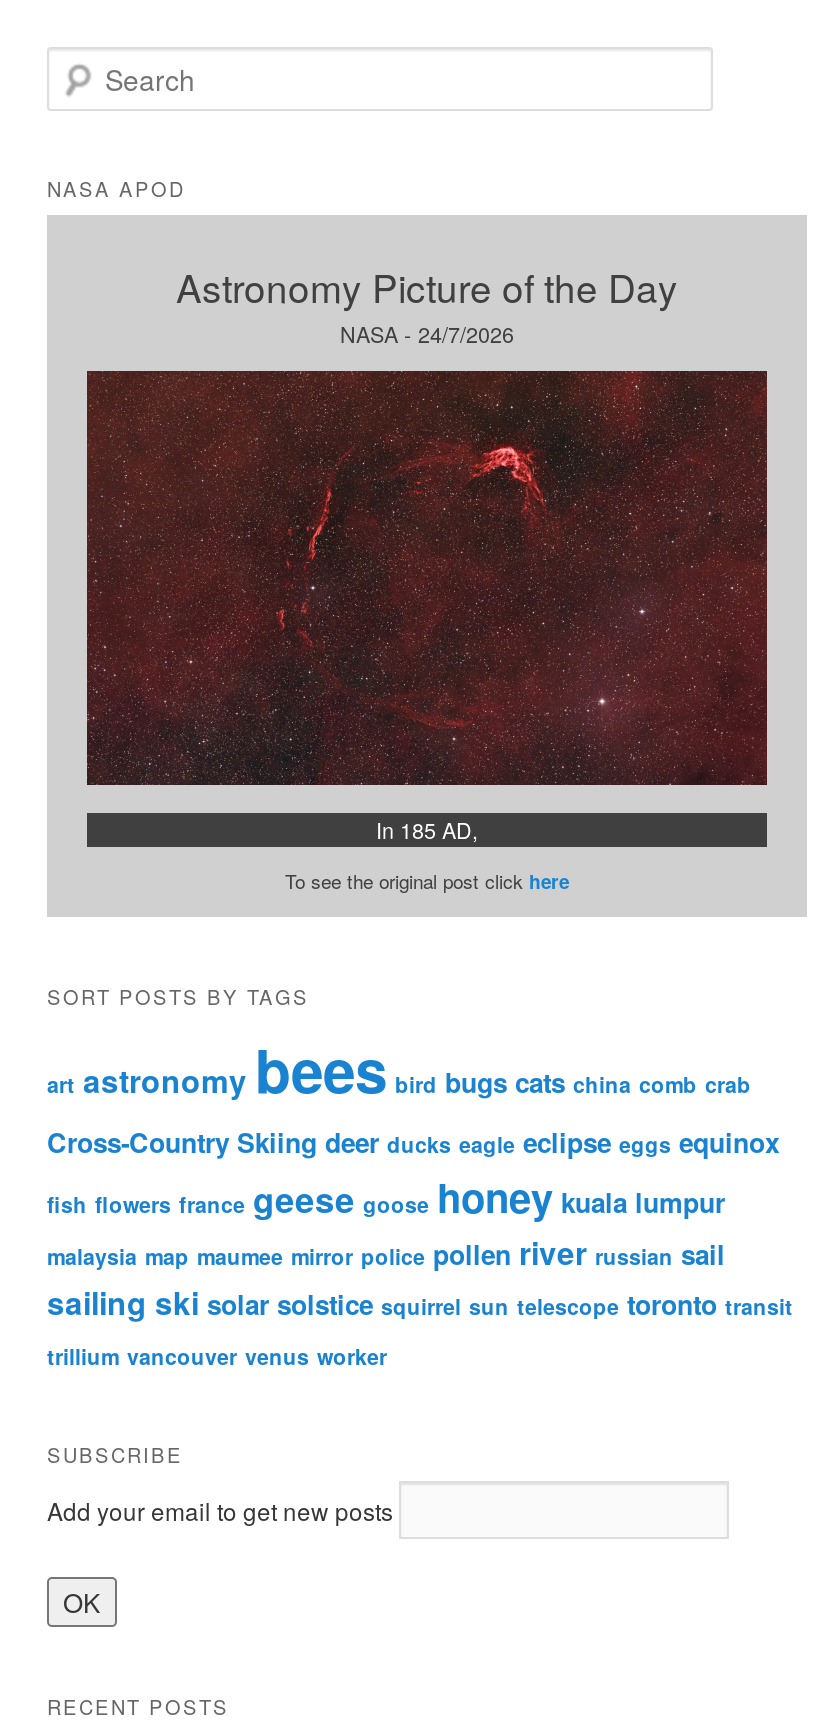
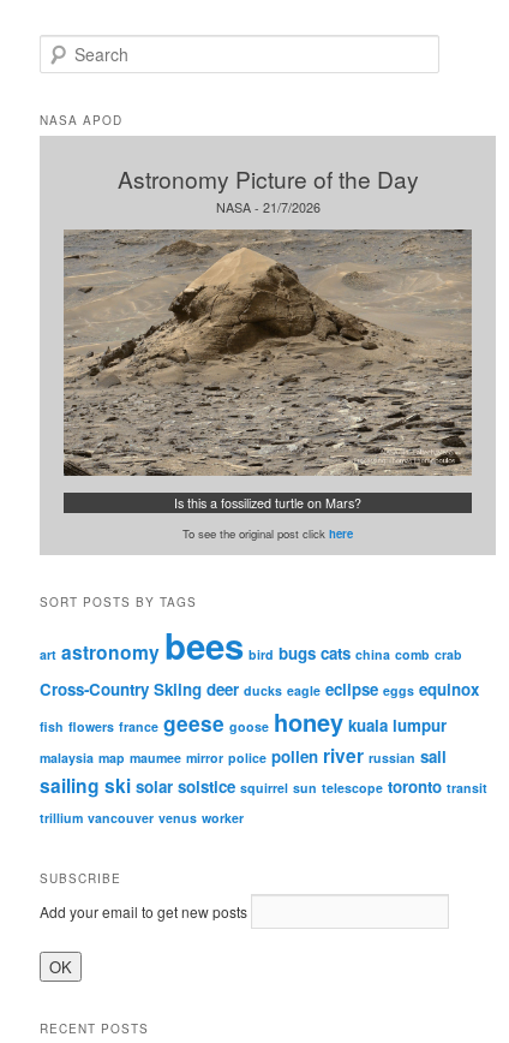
[340,319,514,349] NASA - 24/7/2026 -> [215,199,320,217] NASA - 21/7/2026
[85,371,767,846] [image] | In 185 AD, -> [64,230,472,512] [image] | Is this a fossilized turtle on Mars?

